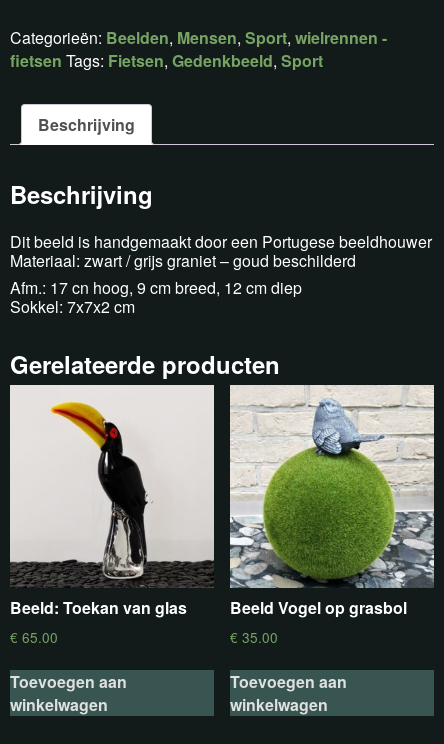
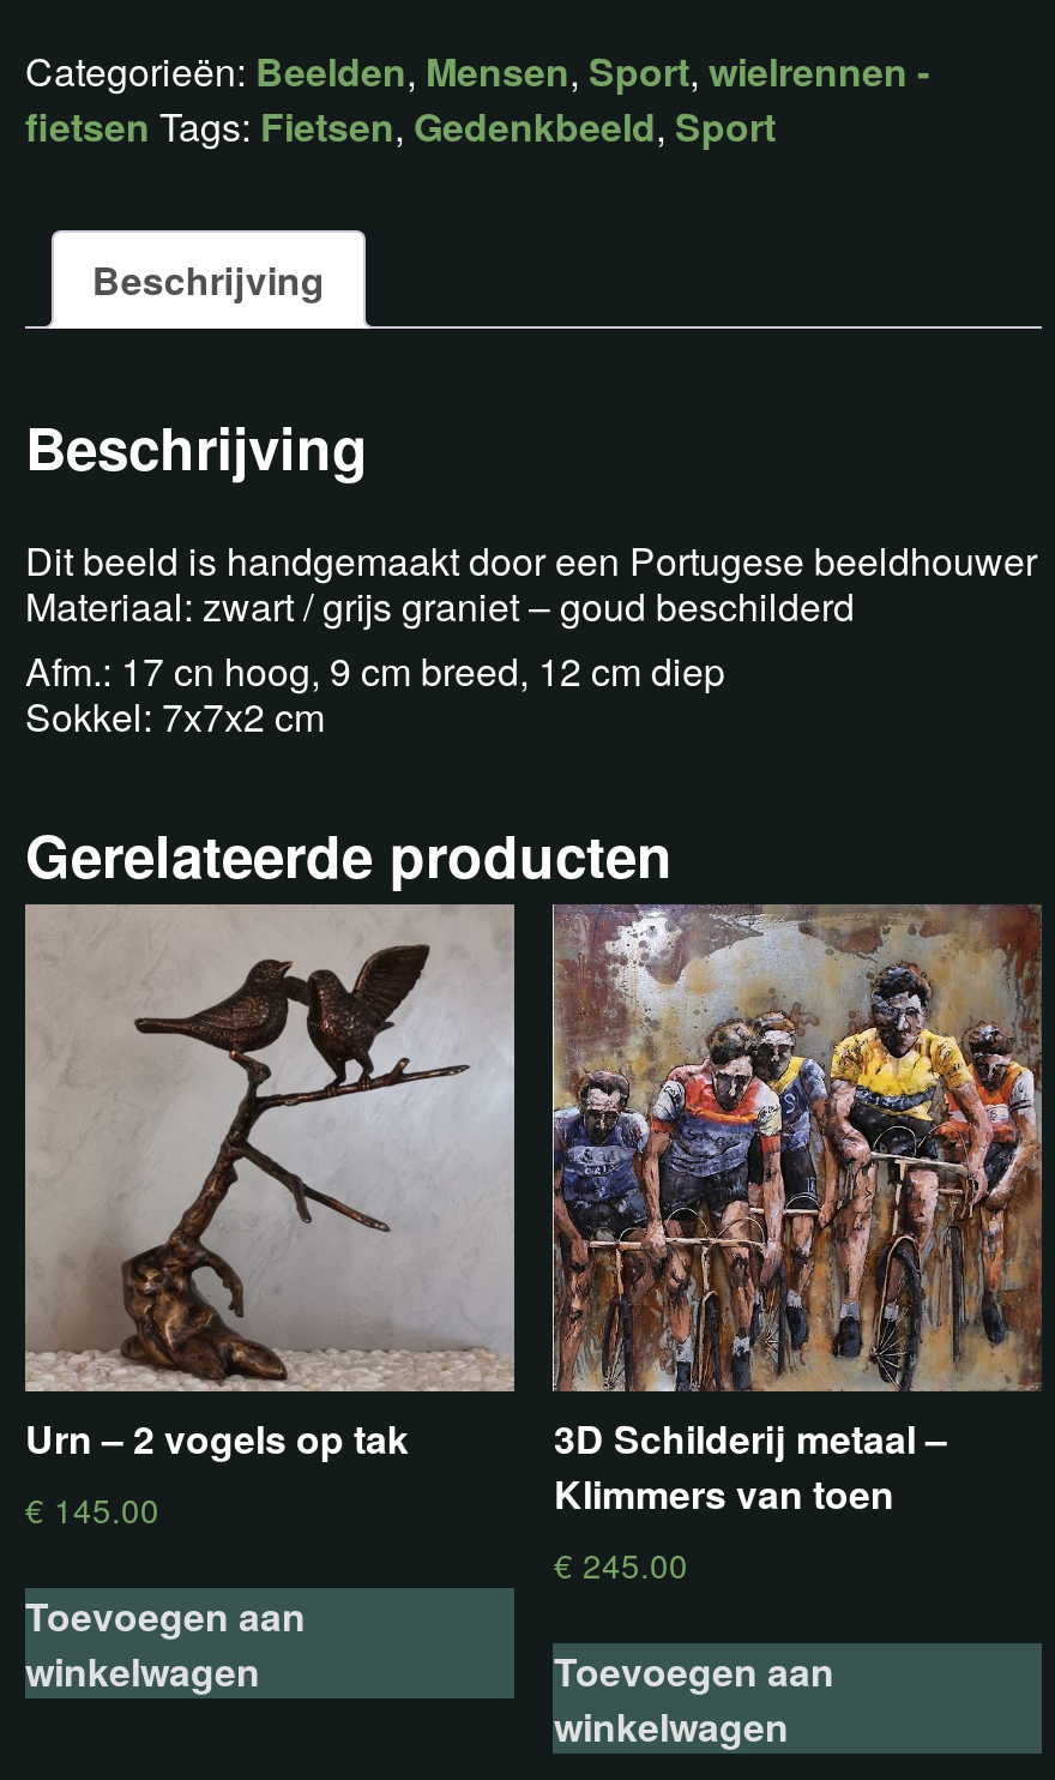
[10,386,214,647] [image] | Beeld: Toekan van glas | €65.00 -> [23,904,517,1534] [image] | Urn – 2 vogels op tak | €145.00
[229,384,435,647] [image] | Beeld Vogel op grasbol | €35.00 -> [553,904,1042,1589] [image] | 3D Schilderij metaal – | Klimmers van toen | €245.00

